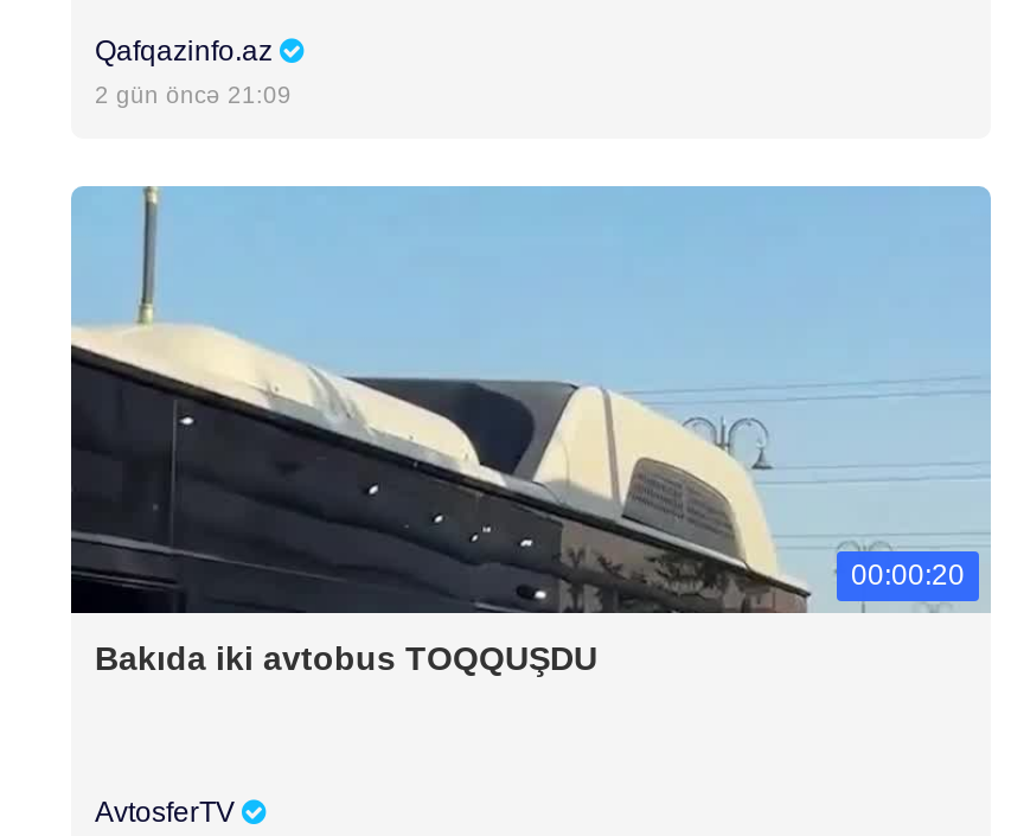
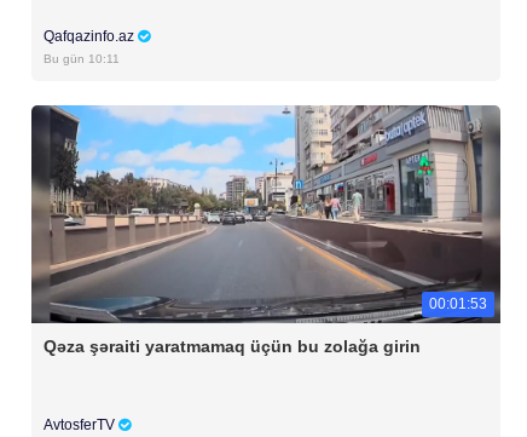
[95,82,292,108] 2 gün öncə 21:09 -> [44,52,120,65] Bu gün 10:11
[69,184,991,613] [image] | 00:00:20 -> [30,104,502,324] [image] | 00:01:53
[95,639,597,677] Bakıda iki avtobus TOQQUŞDU -> [44,337,421,356] Qəza şəraiti yaratmamaq üçün bu zolağa girin

